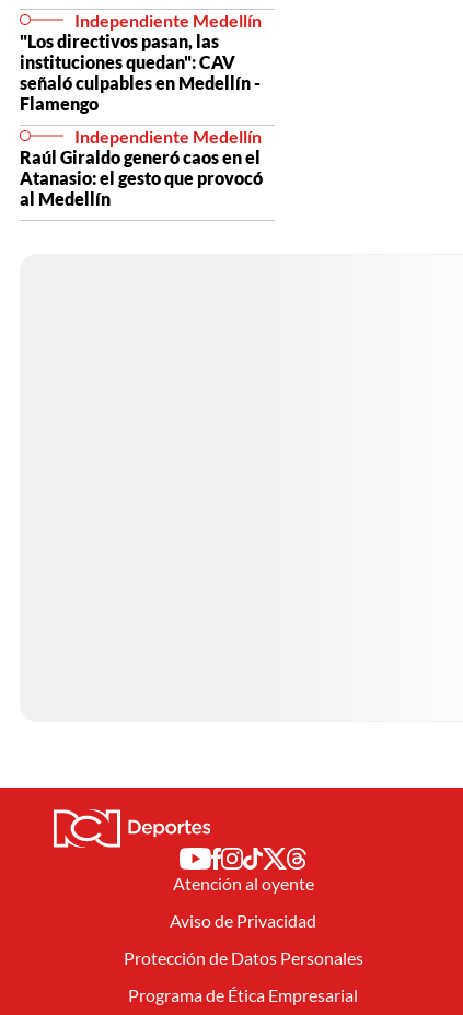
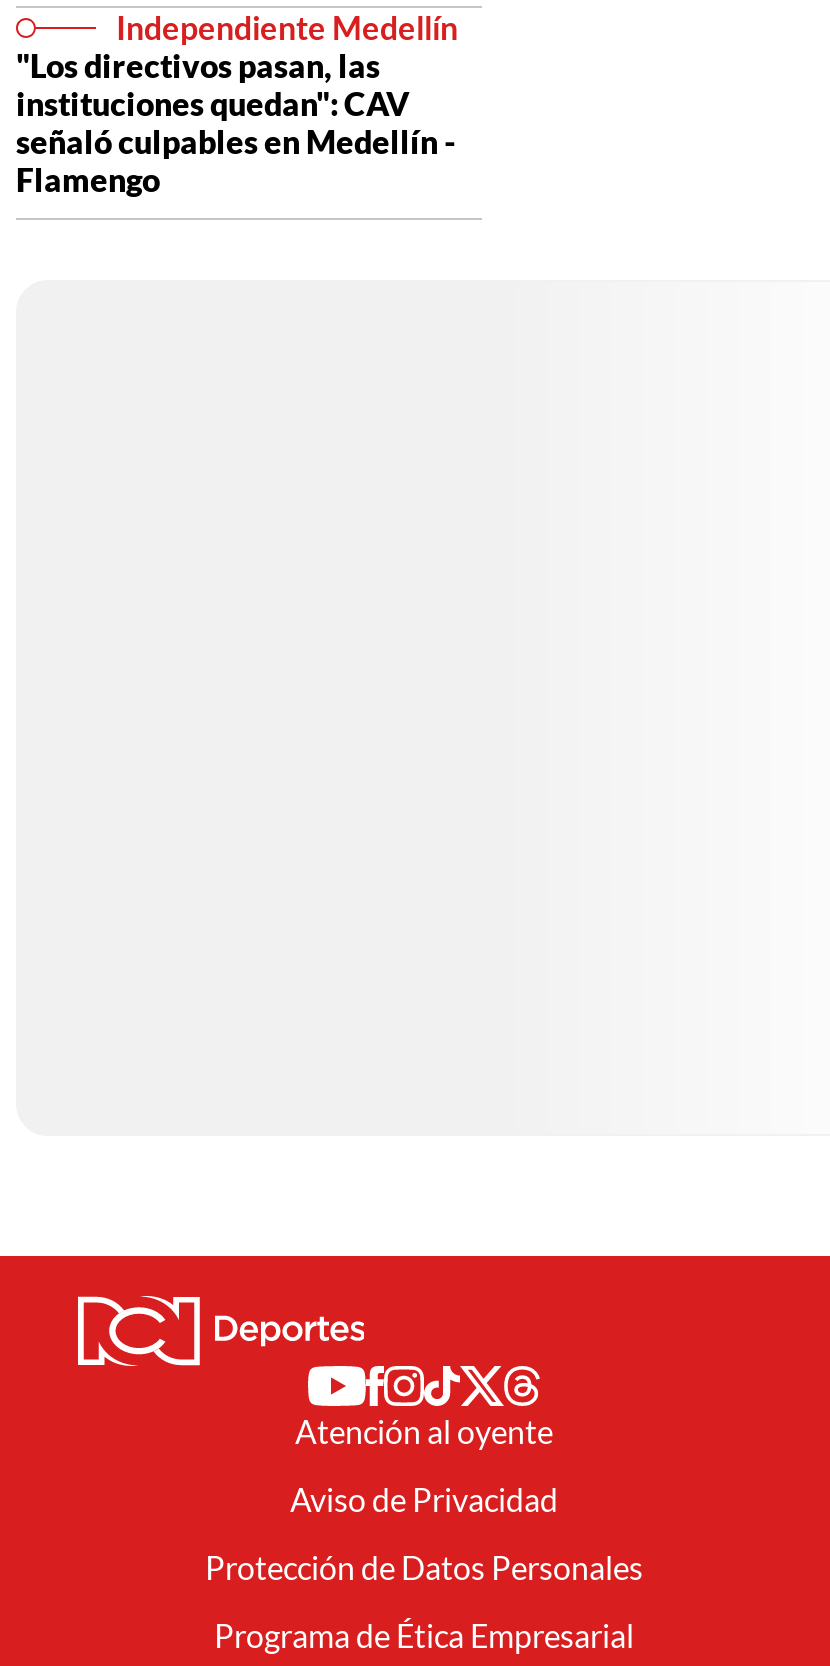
[20,126,263,209] Independiente Medellín | Raúl Giraldo generó caos en el | Atanasio: el gesto que provocó | al Medellín -> none

